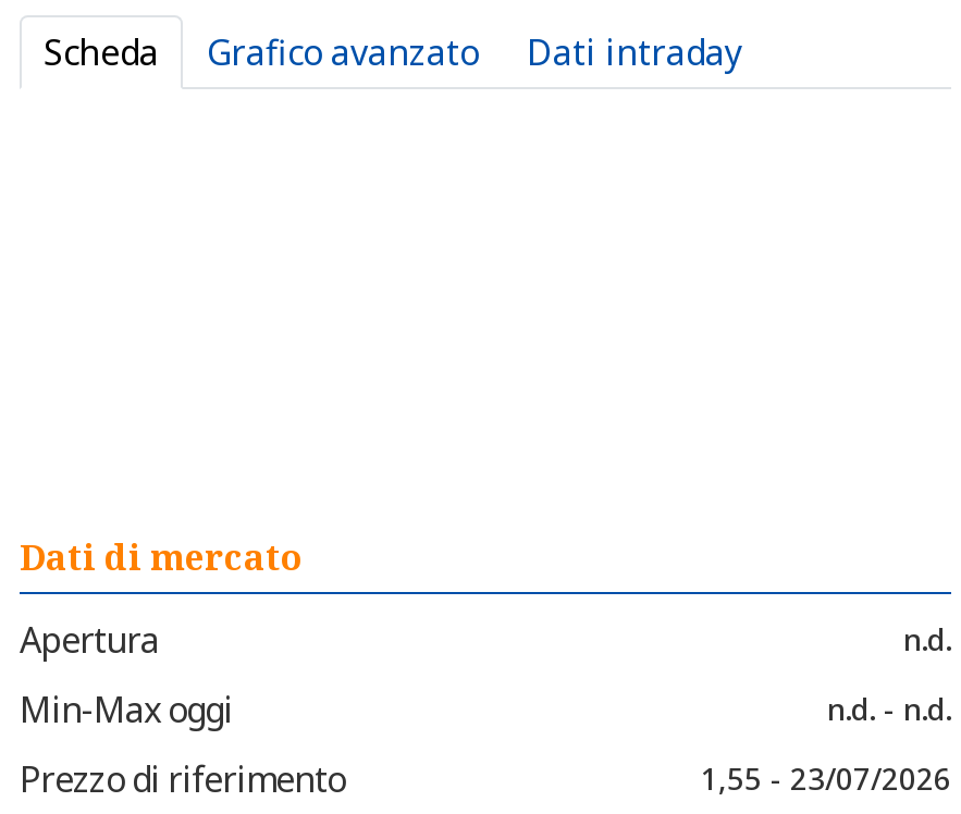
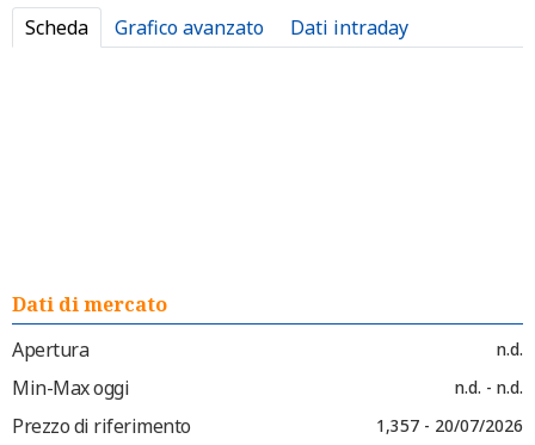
[701,757,951,799] 1,55 - 23/07/2026 -> [376,414,523,437] 1,357 - 20/07/2026

